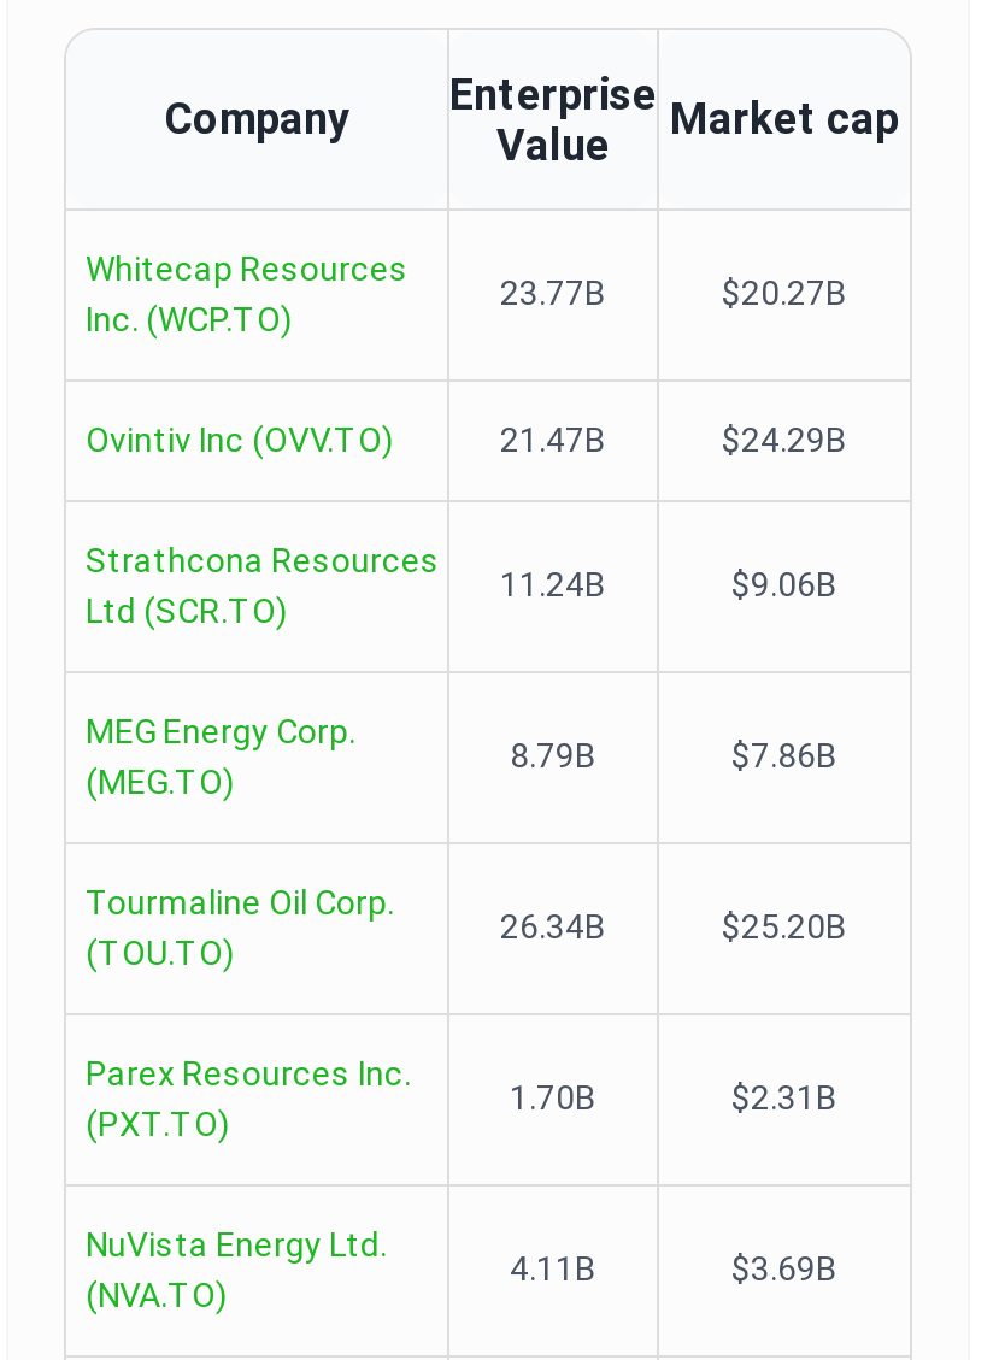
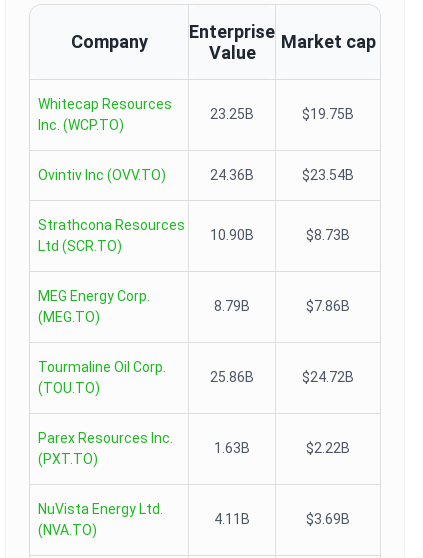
[500,273,847,312] 23.77B | $20.27B -> [210,106,354,122] 23.25B | $19.75B
[500,420,847,459] 21.47B | $24.29B -> [210,167,354,183] 24.36B | $23.54B
[500,565,837,604] 11.24B | $9.06B -> [210,227,350,243] 10.90B | $8.73B
[500,907,847,946] 26.34B | $25.20B -> [210,369,354,385] 25.86B | $24.72B
[510,1078,837,1117] 1.70B | $2.31B -> [214,440,350,456] 1.63B | $2.22B

